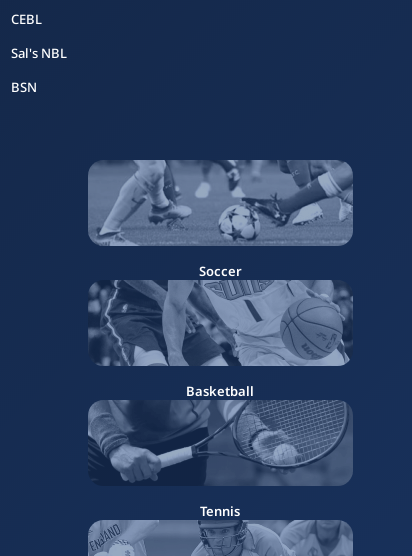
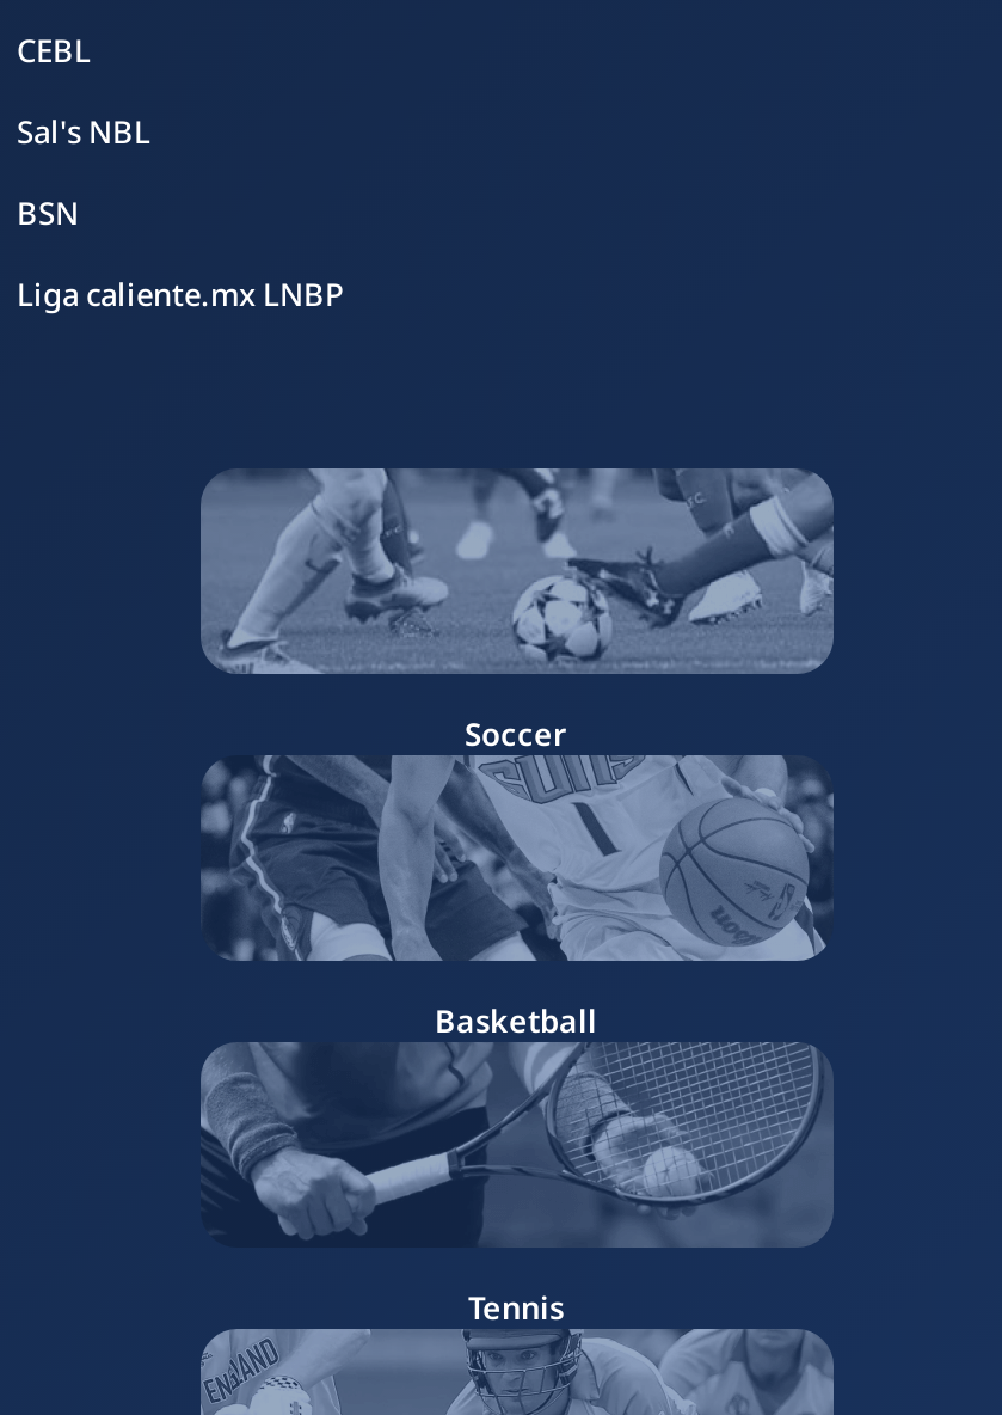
none -> [17,272,344,316] Liga caliente.mx LNBP

